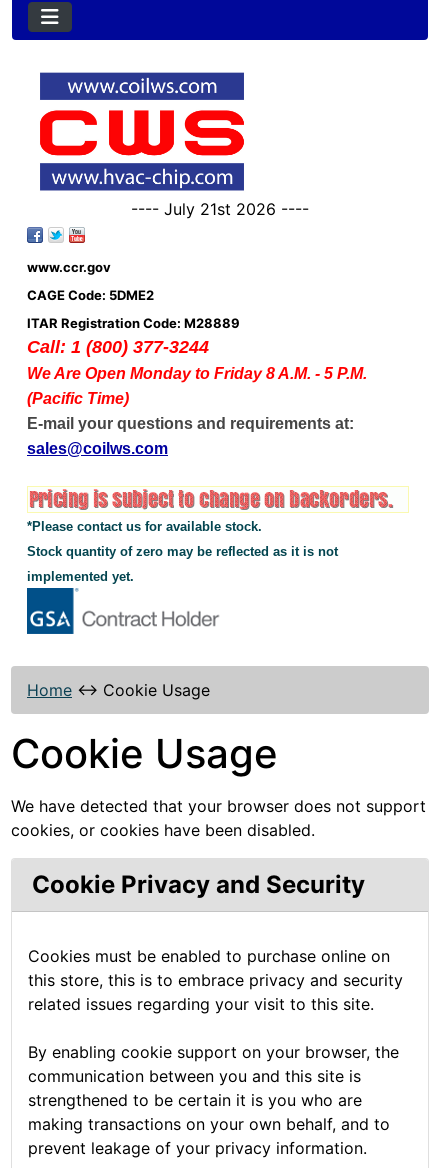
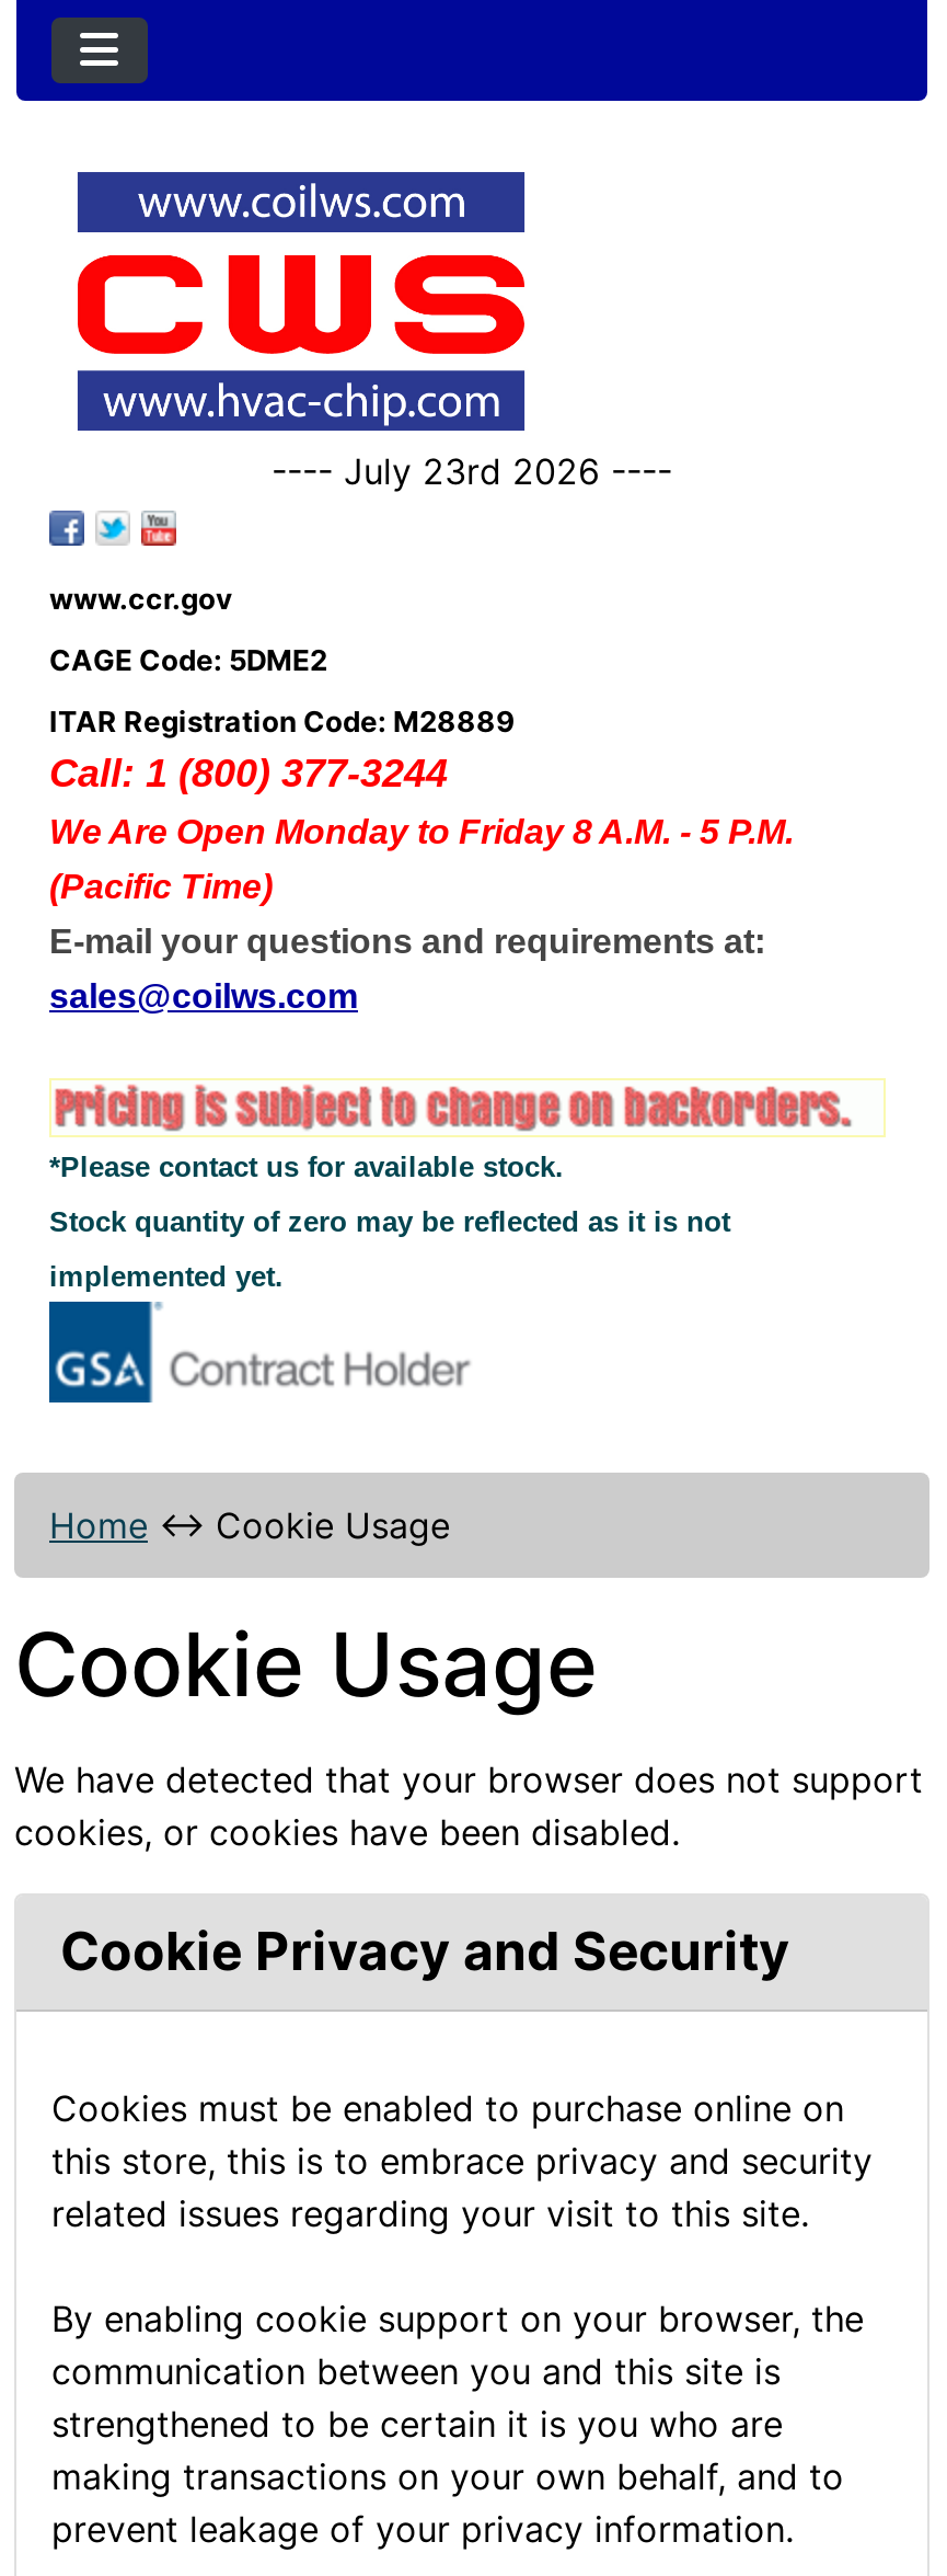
[131,199,309,219] ---- July 21st 2026 ---- -> [272,450,672,494] ---- July 23rd 2026 ----

